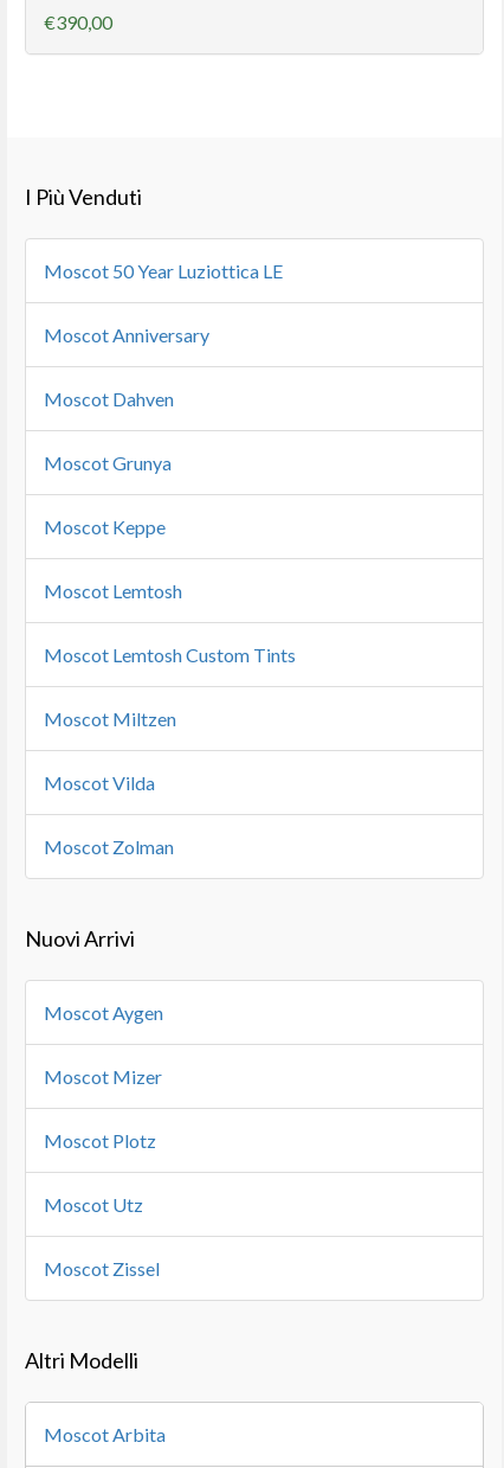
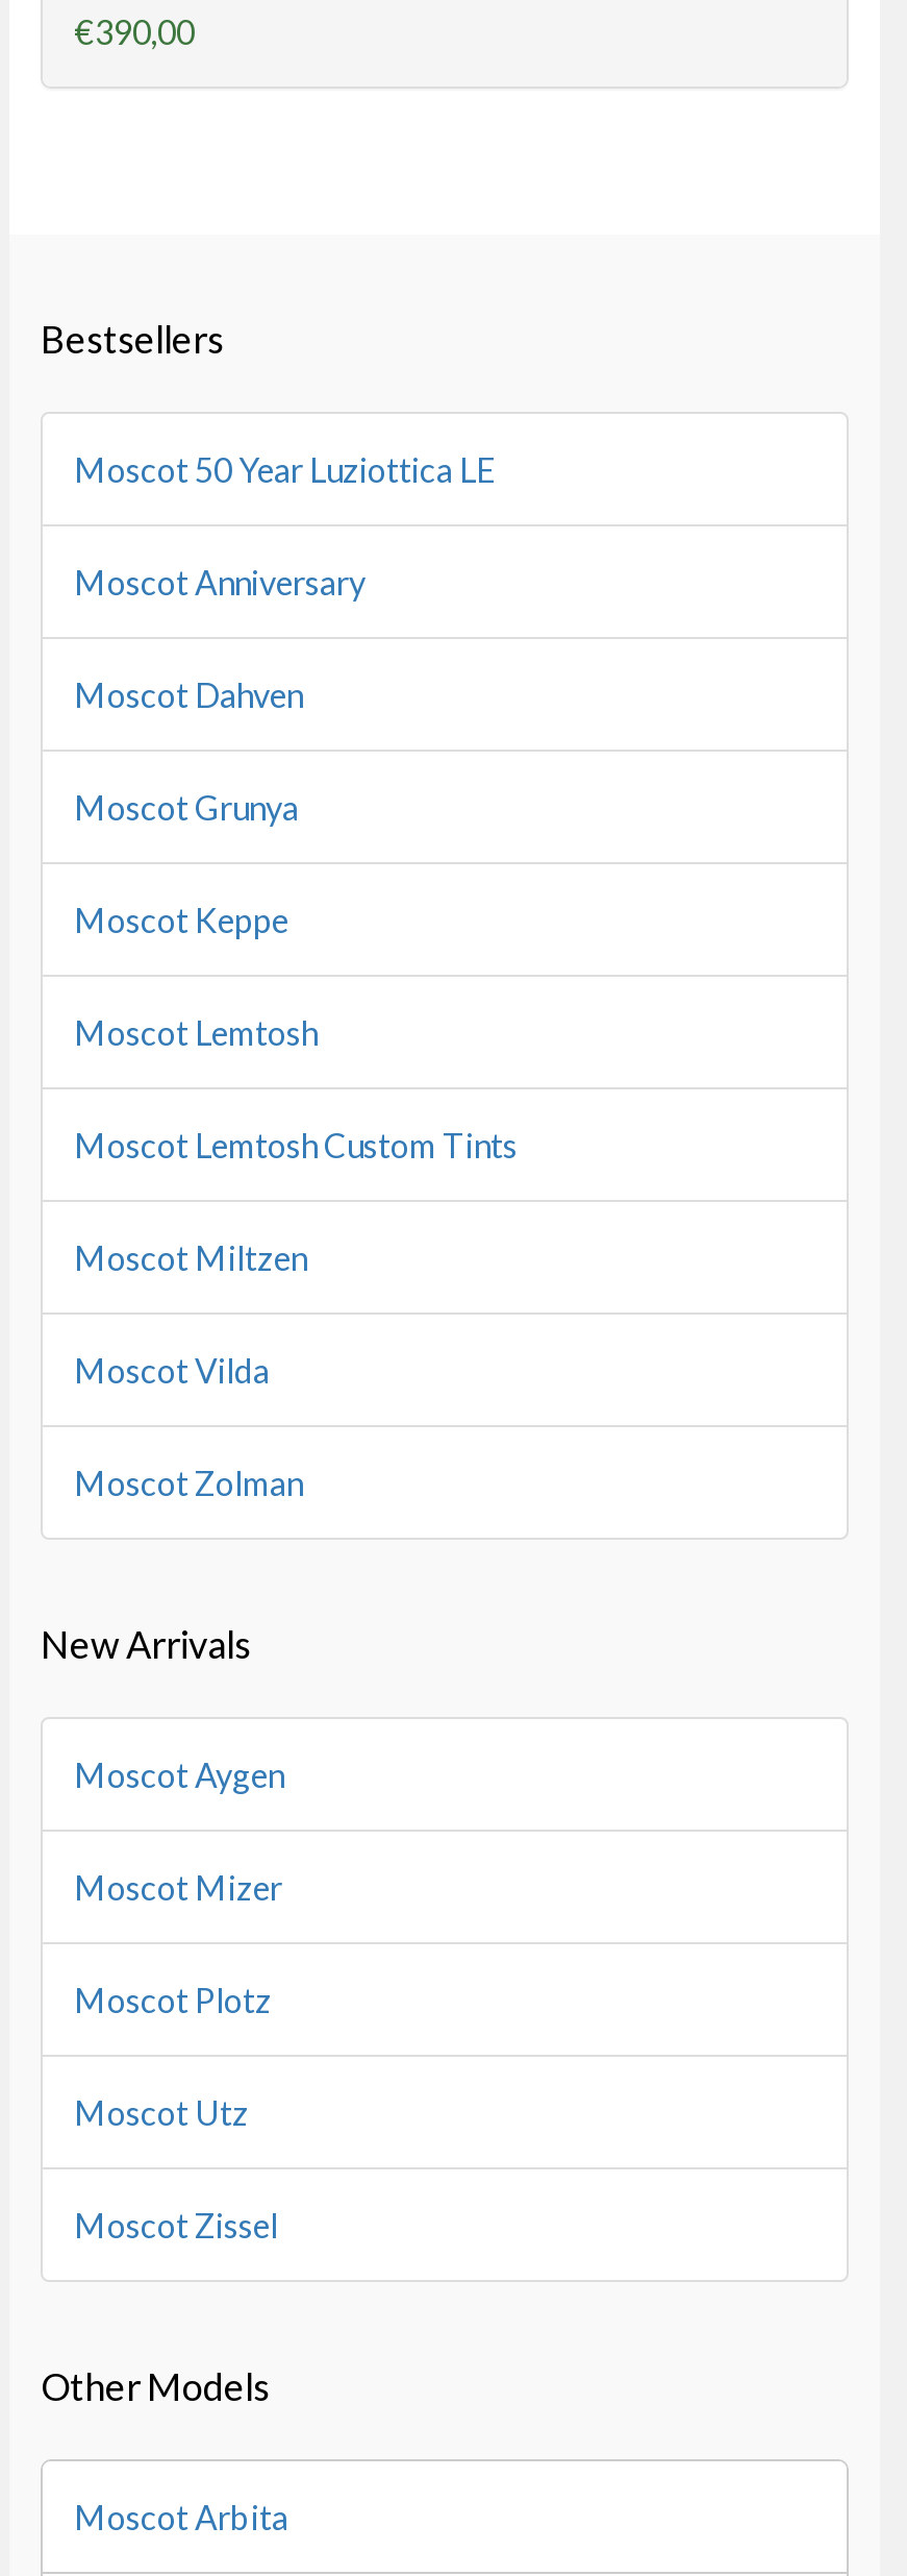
[25,184,142,210] I Più Venduti -> [41,316,224,362] Bestsellers
[25,925,135,951] Nuovi Arrivi -> [41,1621,251,1667] New Arrivals
[25,1347,138,1373] Altri Modelli -> [41,2363,270,2409] Other Models

